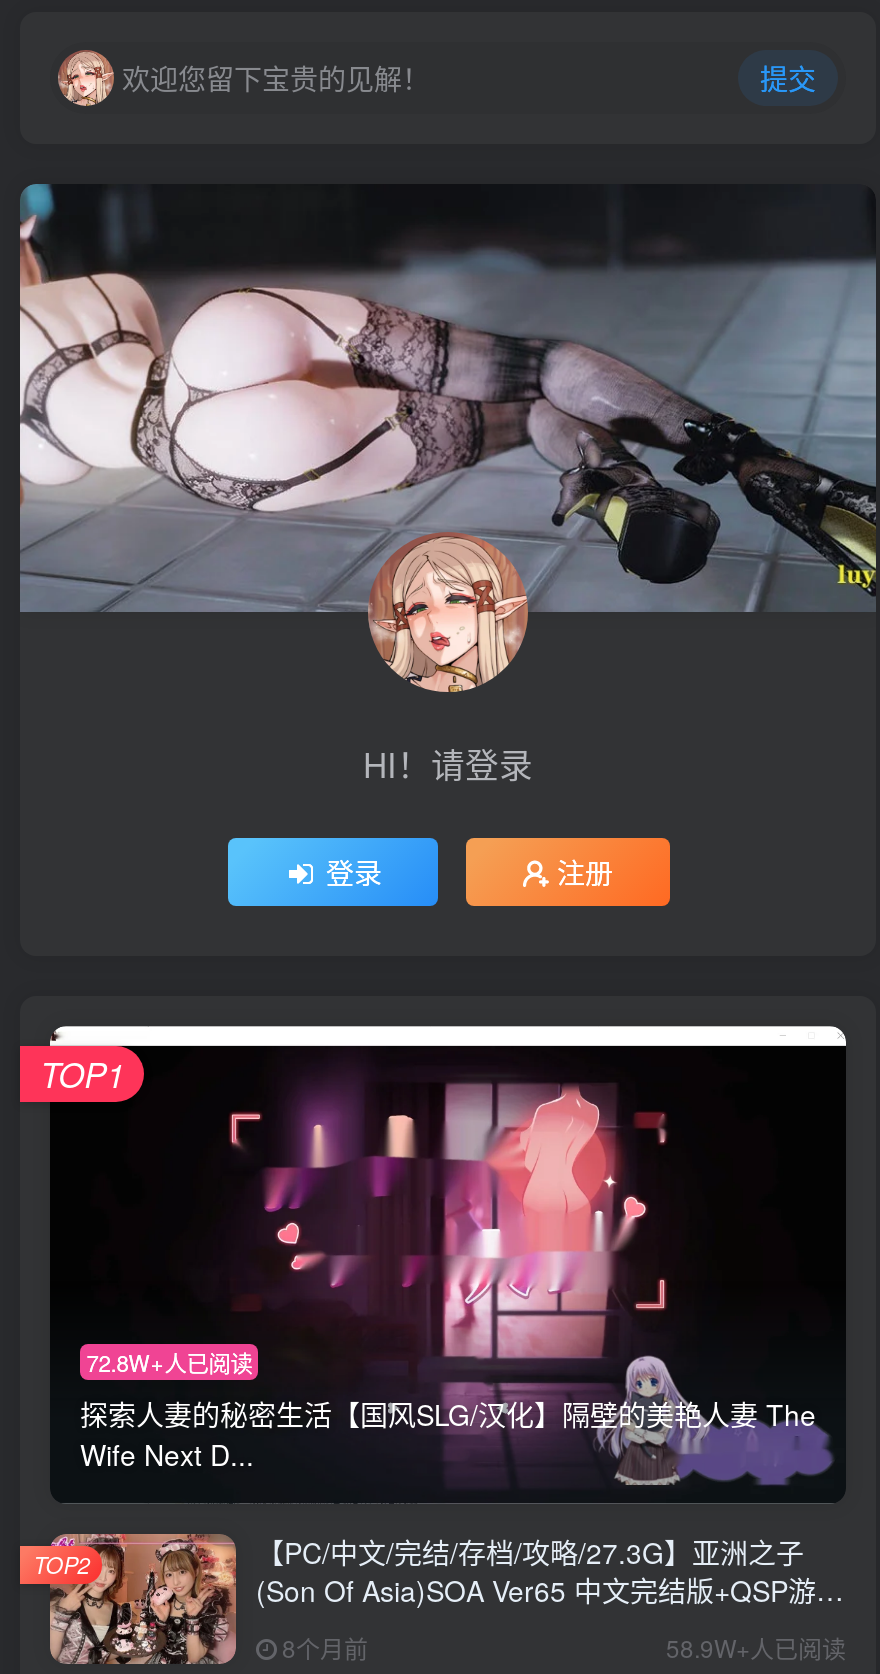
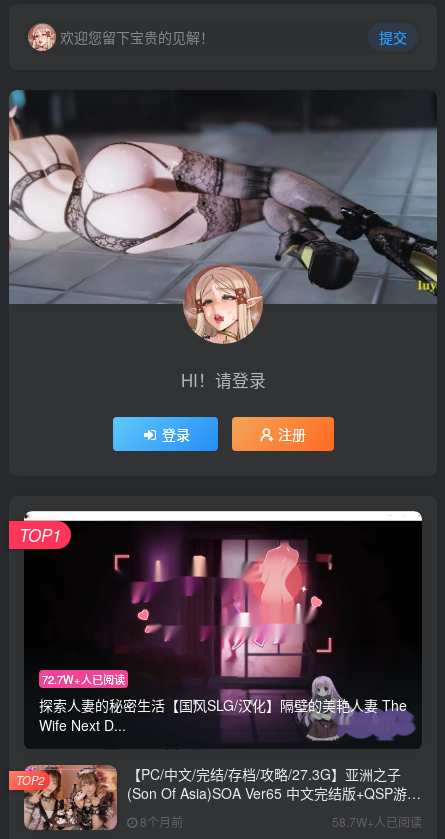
[86,1345,252,1377] 72.8W+人已阅读 -> [42,671,125,687] 72.7W+人已阅读
[666,1630,846,1664] 58.9W+人已阅读 -> [332,813,422,830] 58.7W+人已阅读

